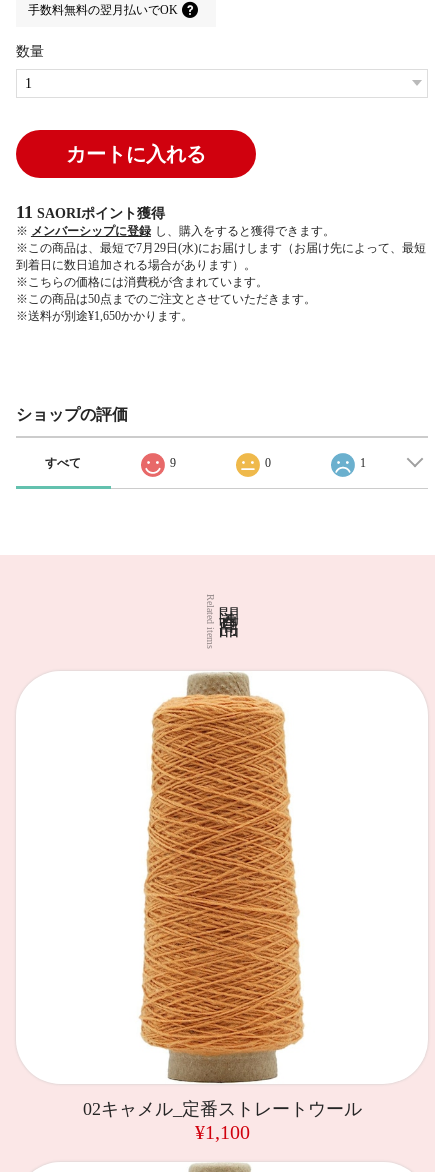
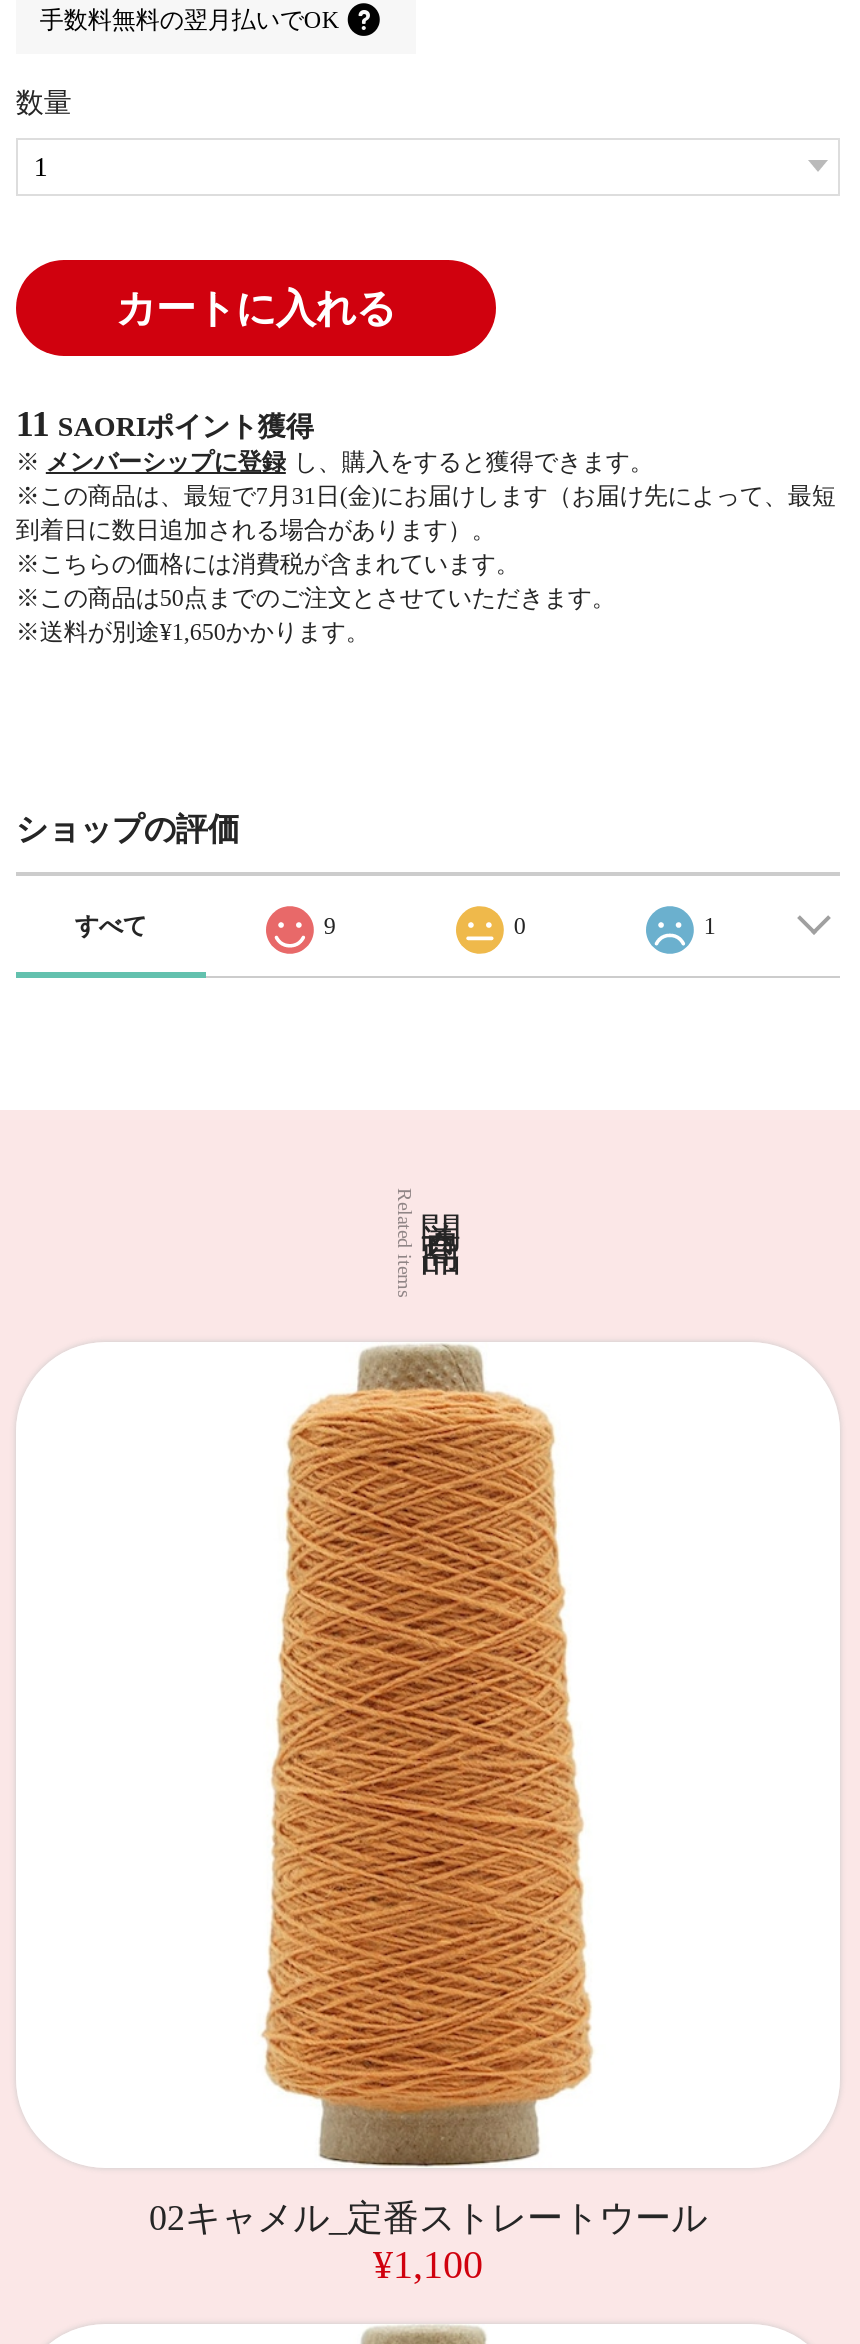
[16,241,426,255] ※この商品は、最短で7月29日(水)にお届けします（お届け先によって、最短 -> [16,483,836,511] ※この商品は、最短で7月31日(金)にお届けします（お届け先によって、最短

